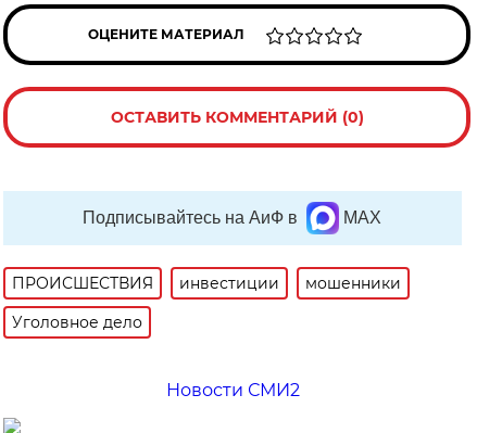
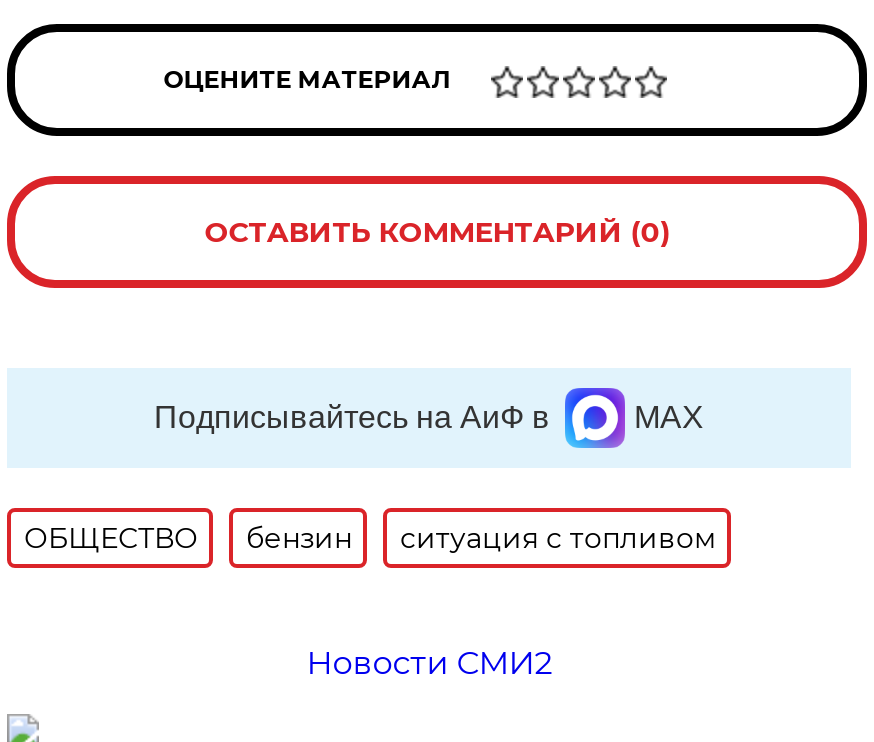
[12,273,401,332] ПРОИСШЕСТВИЯ | инвестиции | мошенники | Уголовное дело -> [24,520,716,556] ОБЩЕСТВО | бензин | ситуация с топливом

